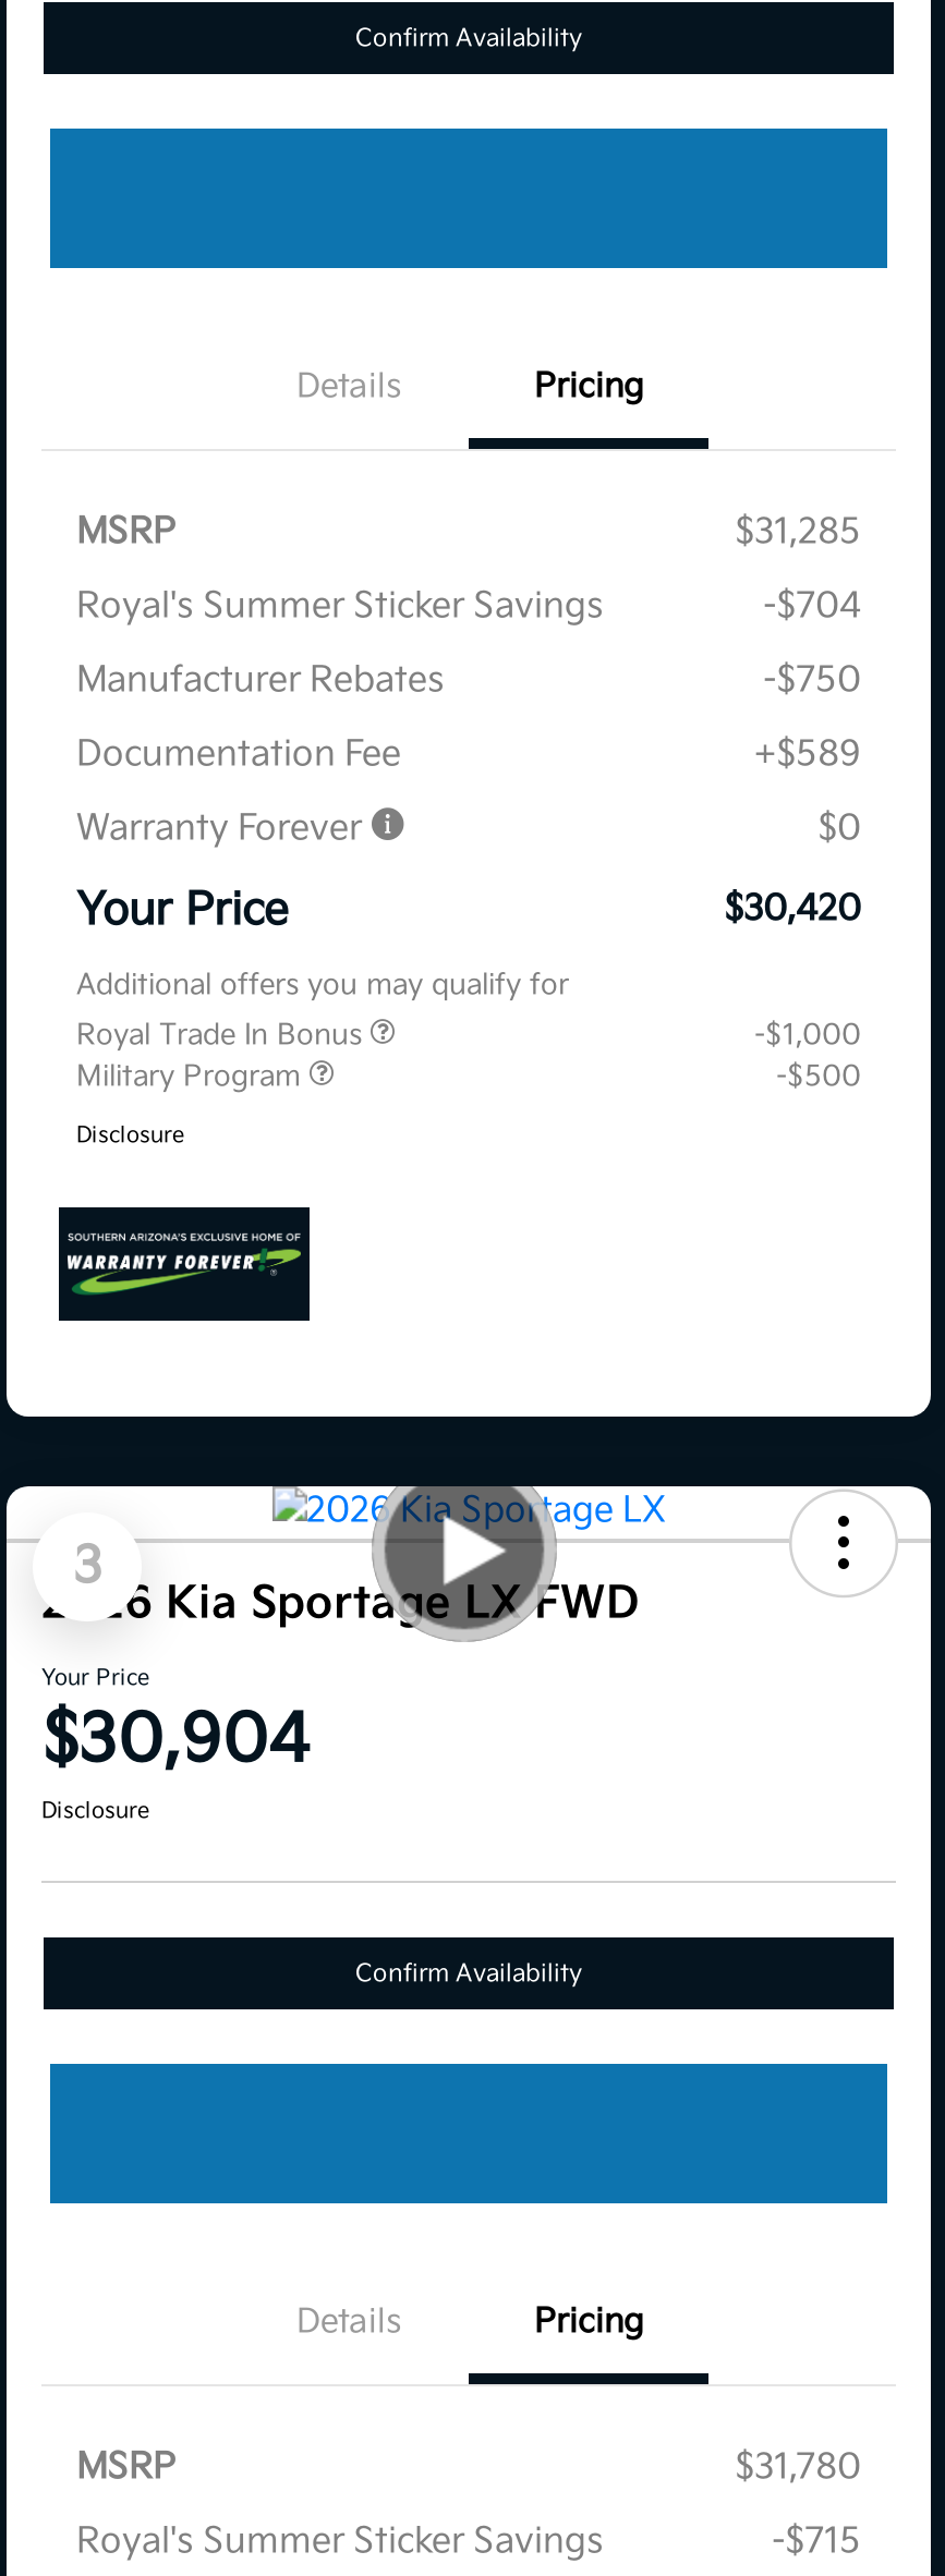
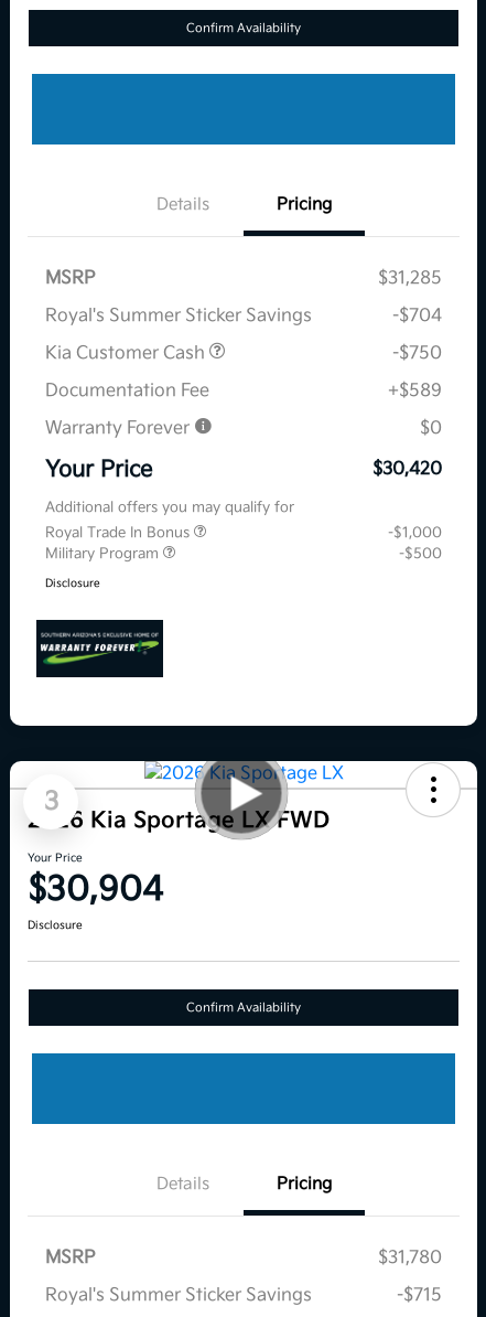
[76,659,445,701] Manufacturer Rebates -> [45,343,209,364] Kia Customer Cash

